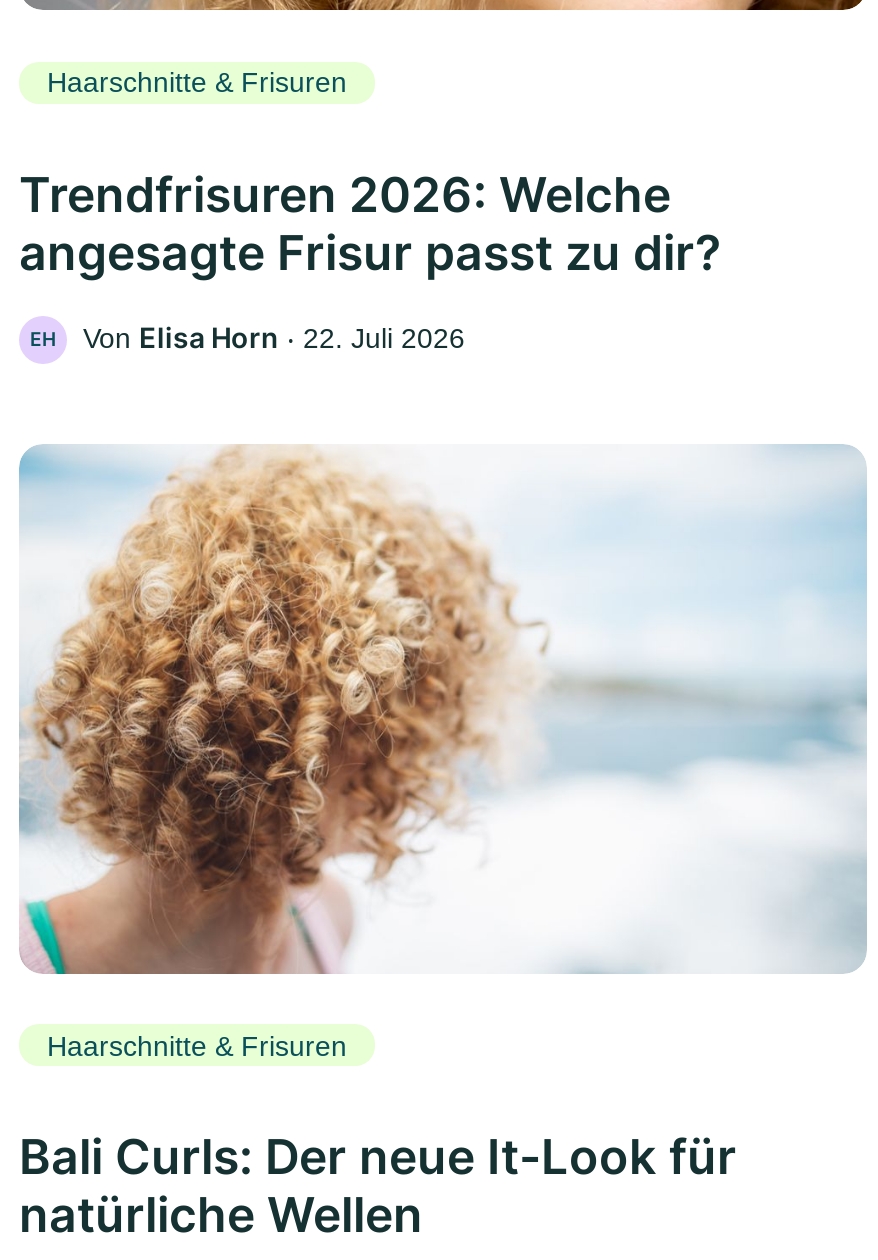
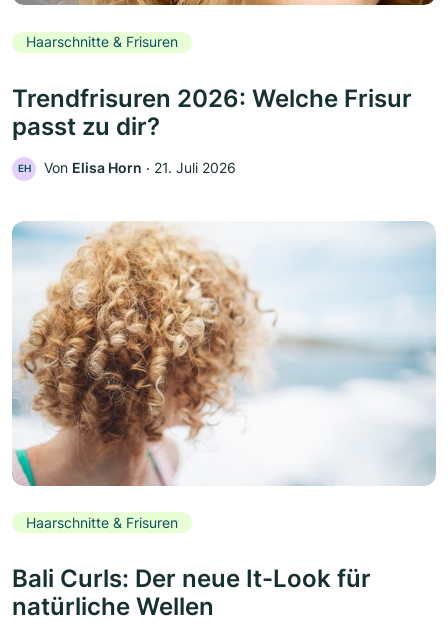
[19,166,721,282] Trendfrisuren 2026: Welche | angesagte Frisur passt zu dir? -> [12,84,412,141] Trendfrisuren 2026: Welche Frisur | passt zu dir?
[83,320,465,354] Von Elisa Horn ‧ 22. Juli 2026 -> [44,159,236,176] Von Elisa Horn ‧ 21. Juli 2026

